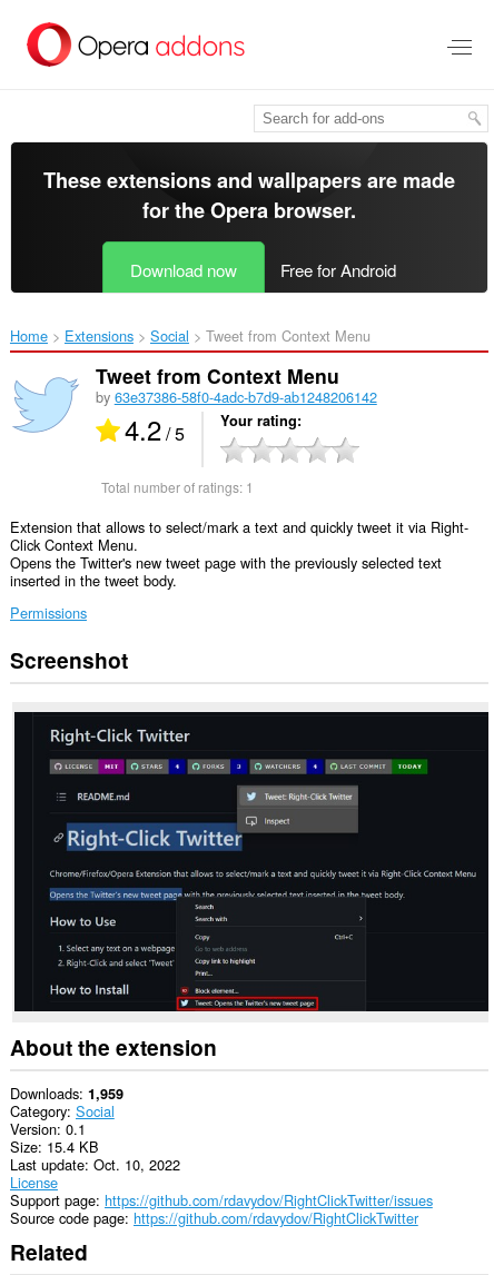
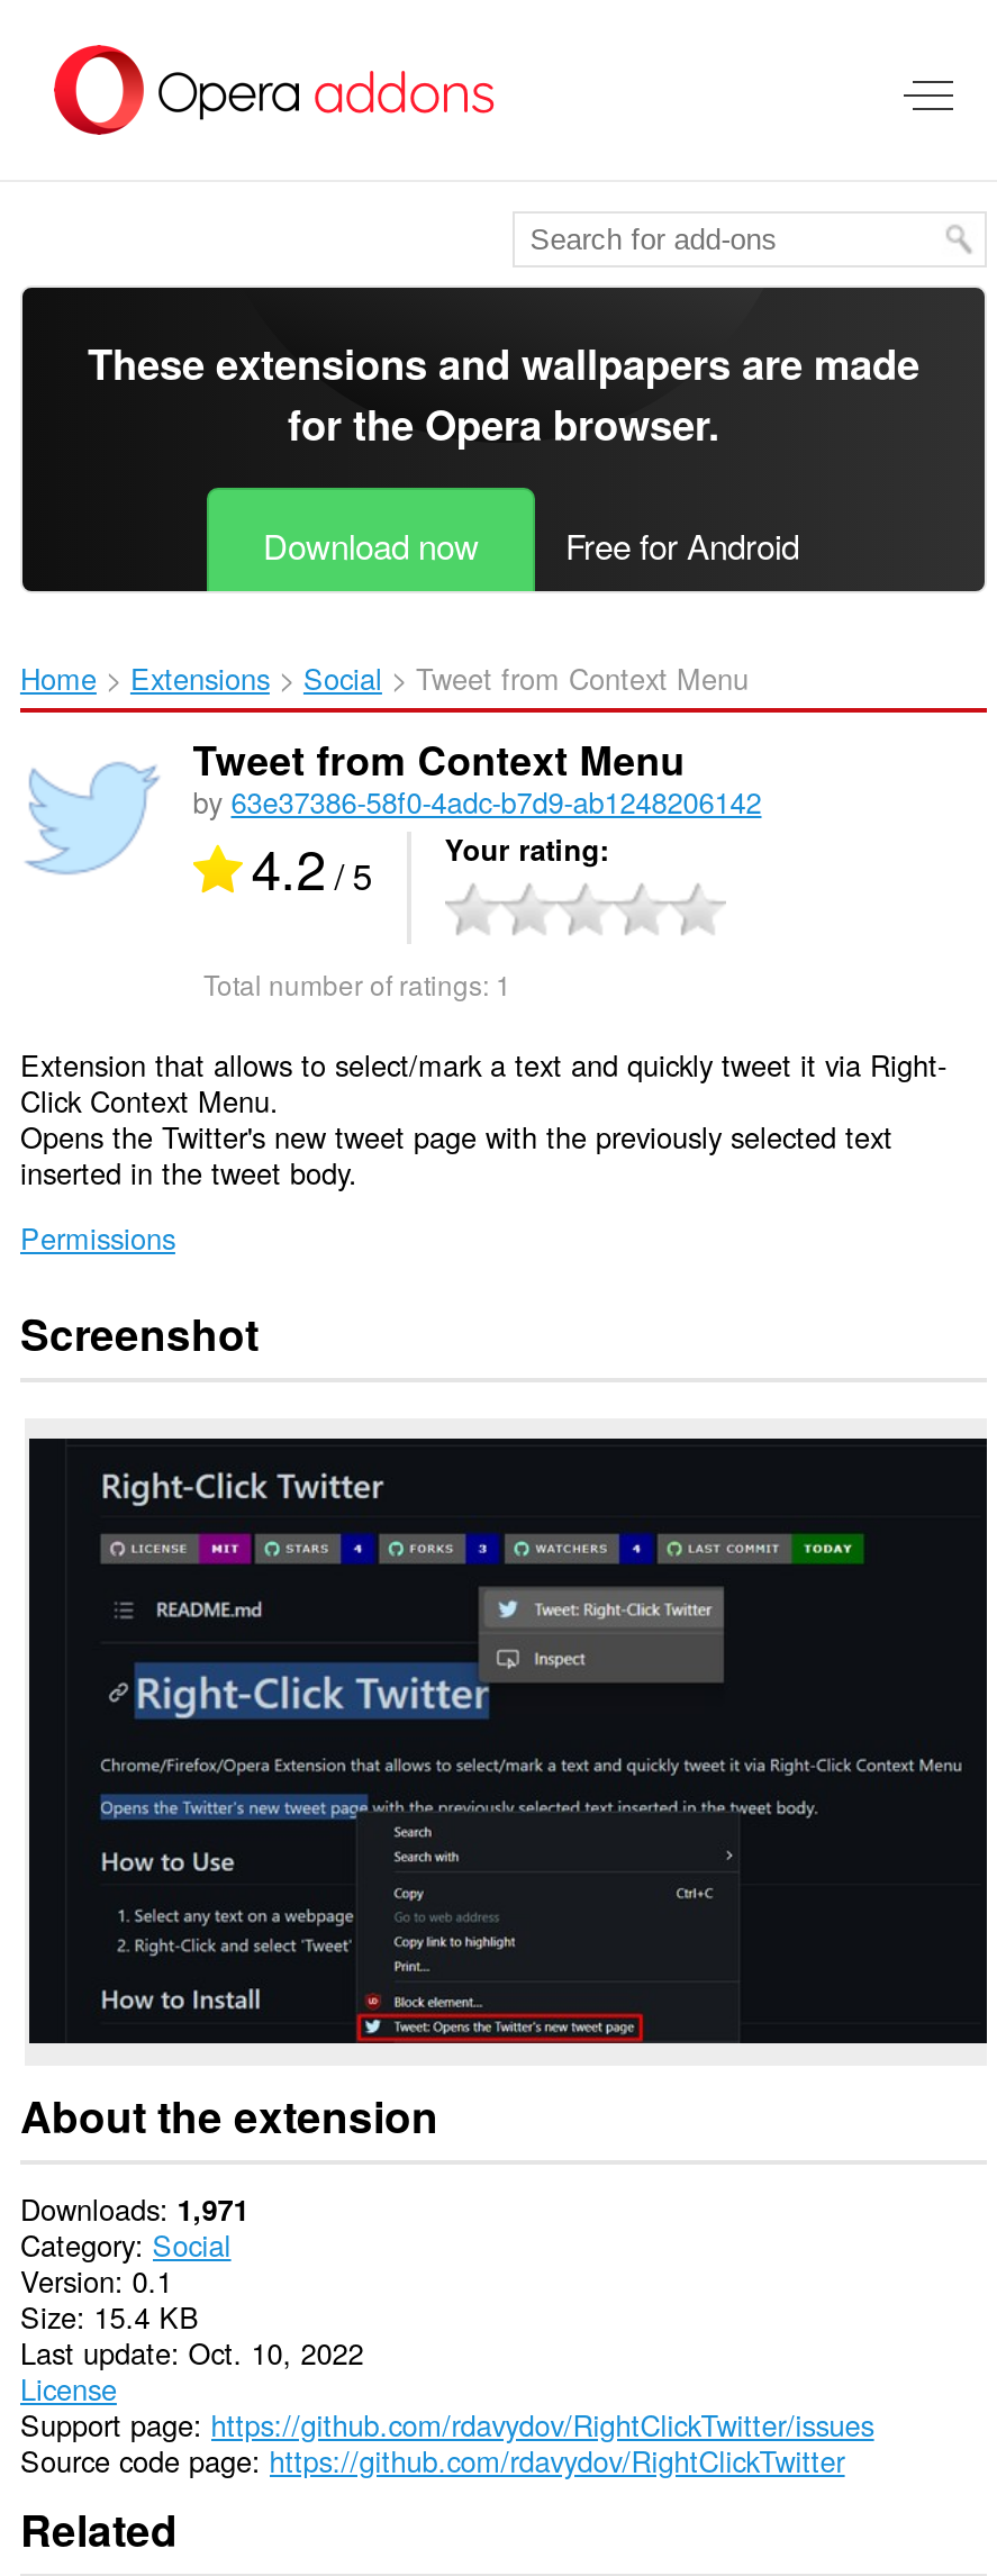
[10,1083,123,1104] Downloads 1,959 -> [20,2188,249,2231] Downloads 1,971

